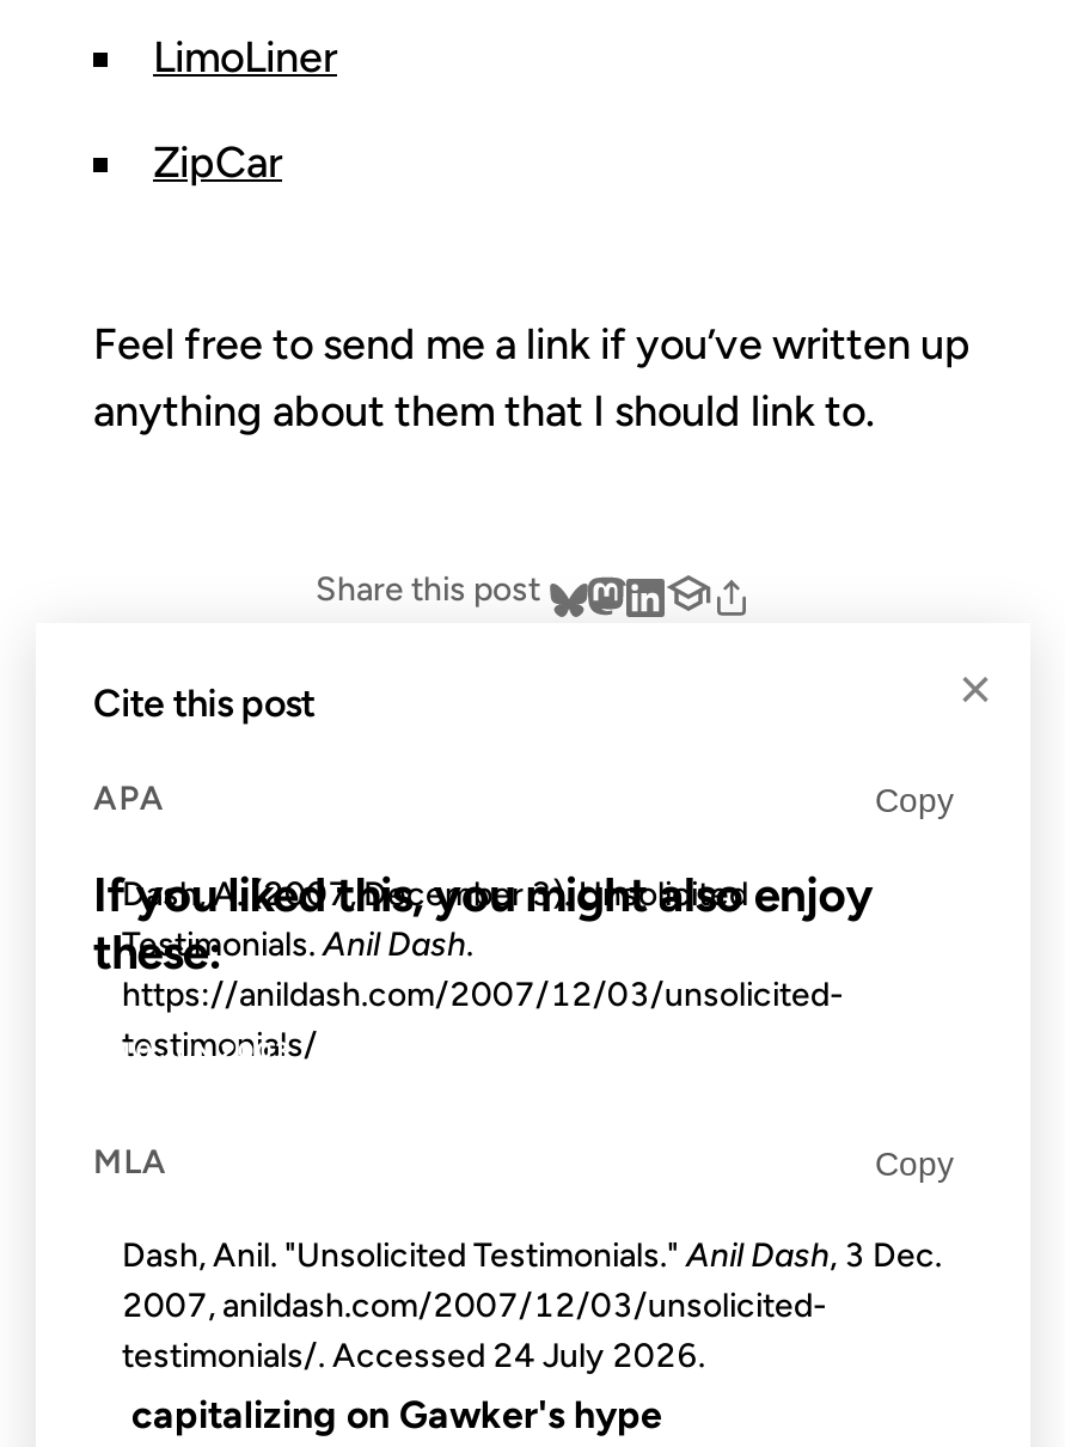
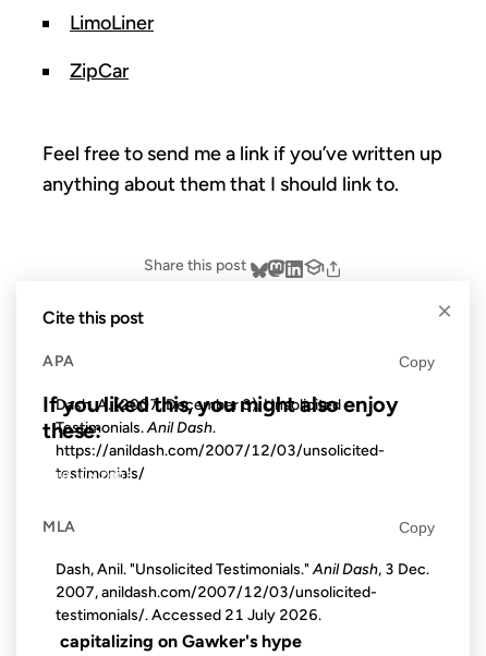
[122,1337,705,1377] testimonials/. Accessed 24 July 2026. -> [56,606,321,624] testimonials/. Accessed 21 July 2026.

